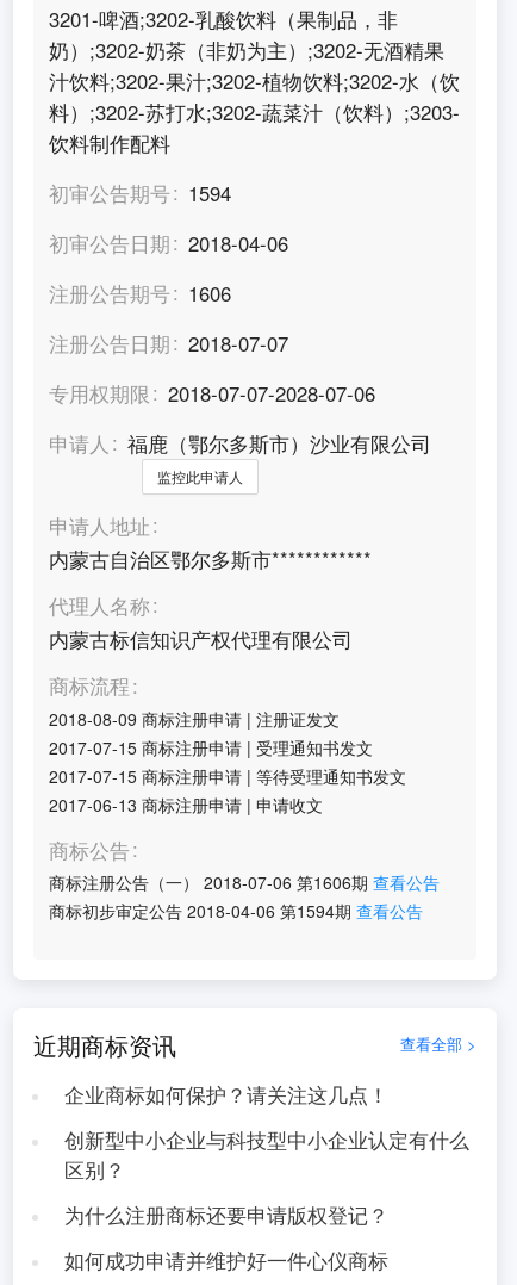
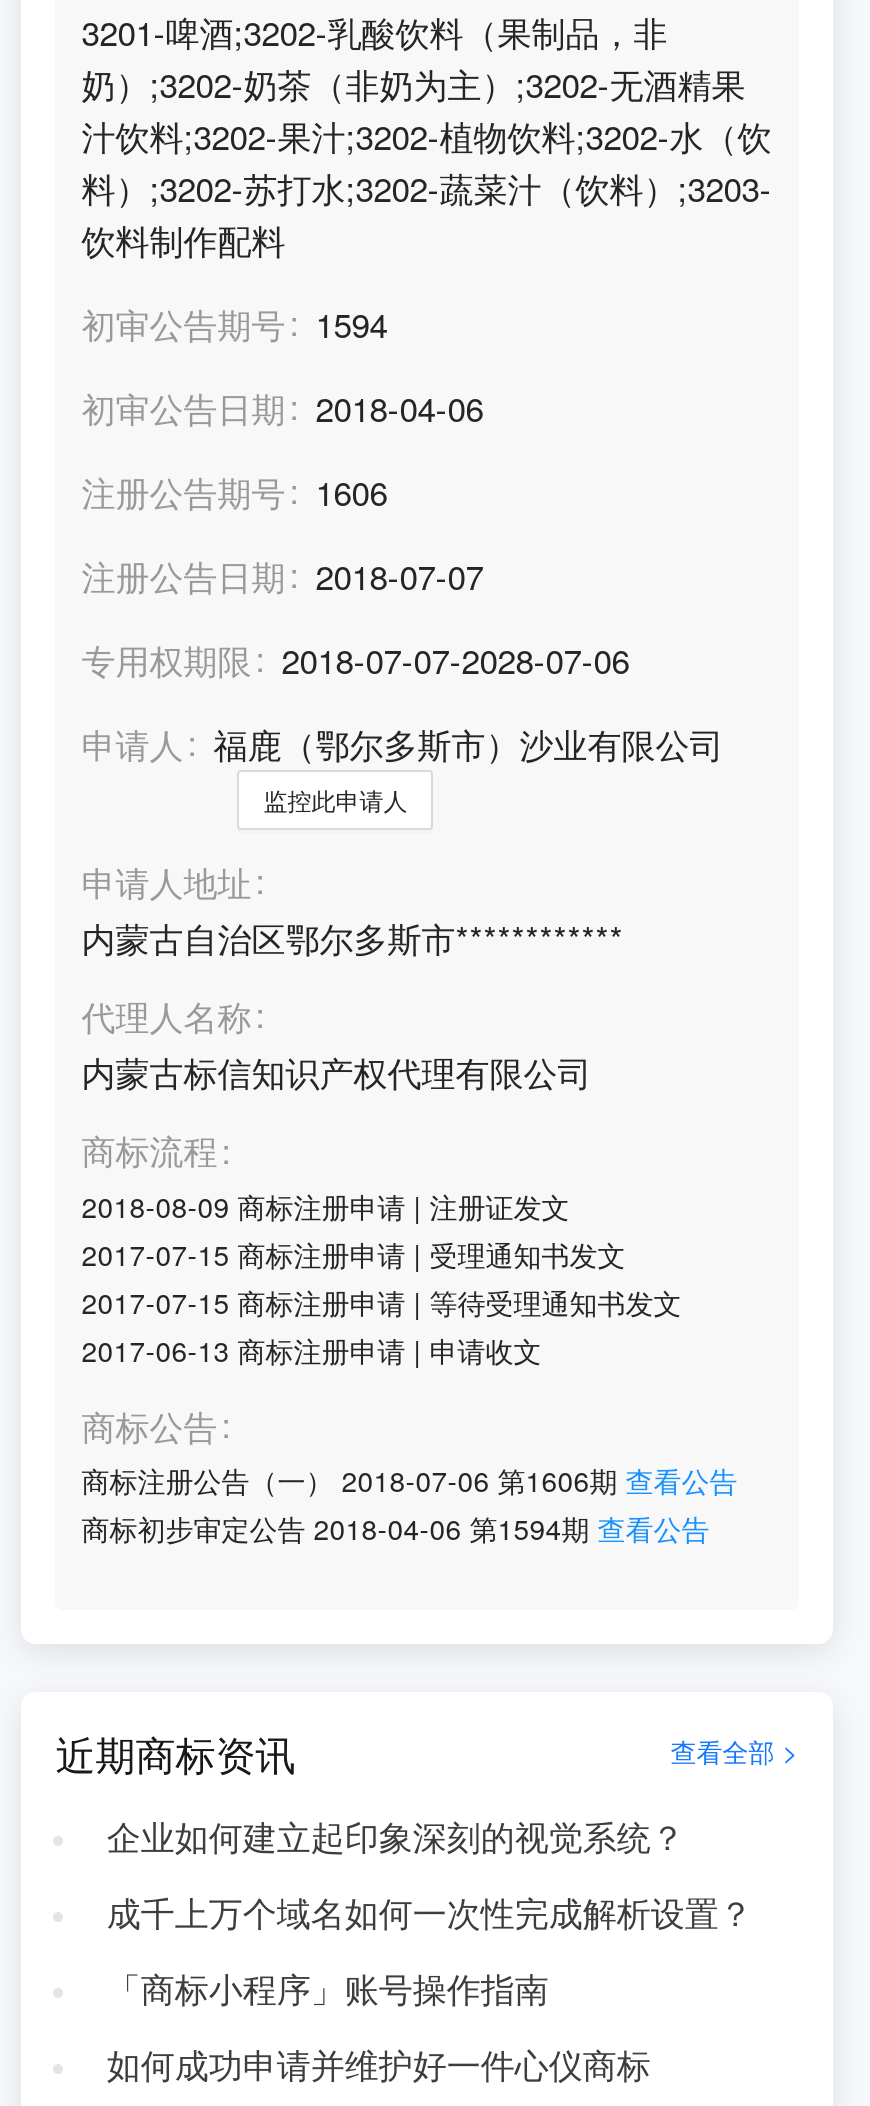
[64,1080,388,1109] 企业商标如何保护？请关注这几点！ -> [107,1812,685,1860] 企业如何建立起印象深刻的视觉系统？
[64,1125,469,1184] 创新型中小企业与科技型中小企业认定有什么 | 区别？ -> [107,1888,753,1936] 成千上万个域名如何一次性完成解析设置？
[64,1200,388,1229] 为什么注册商标还要申请版权登记？ -> [107,1964,549,2012] 「商标小程序」账号操作指南

